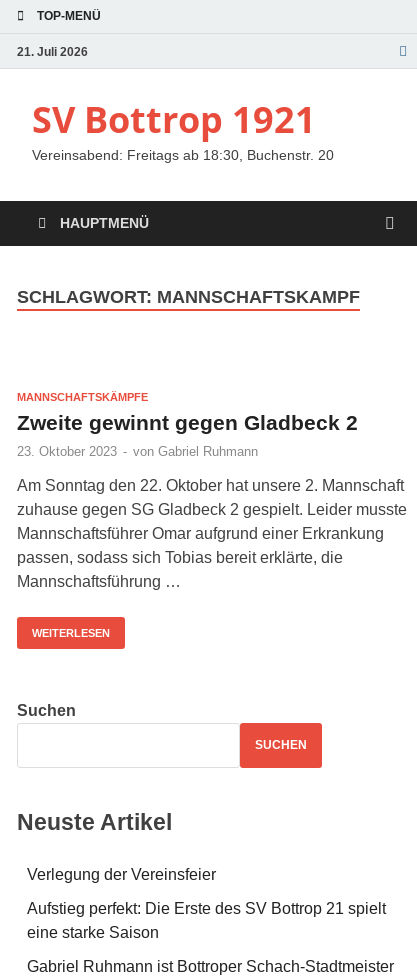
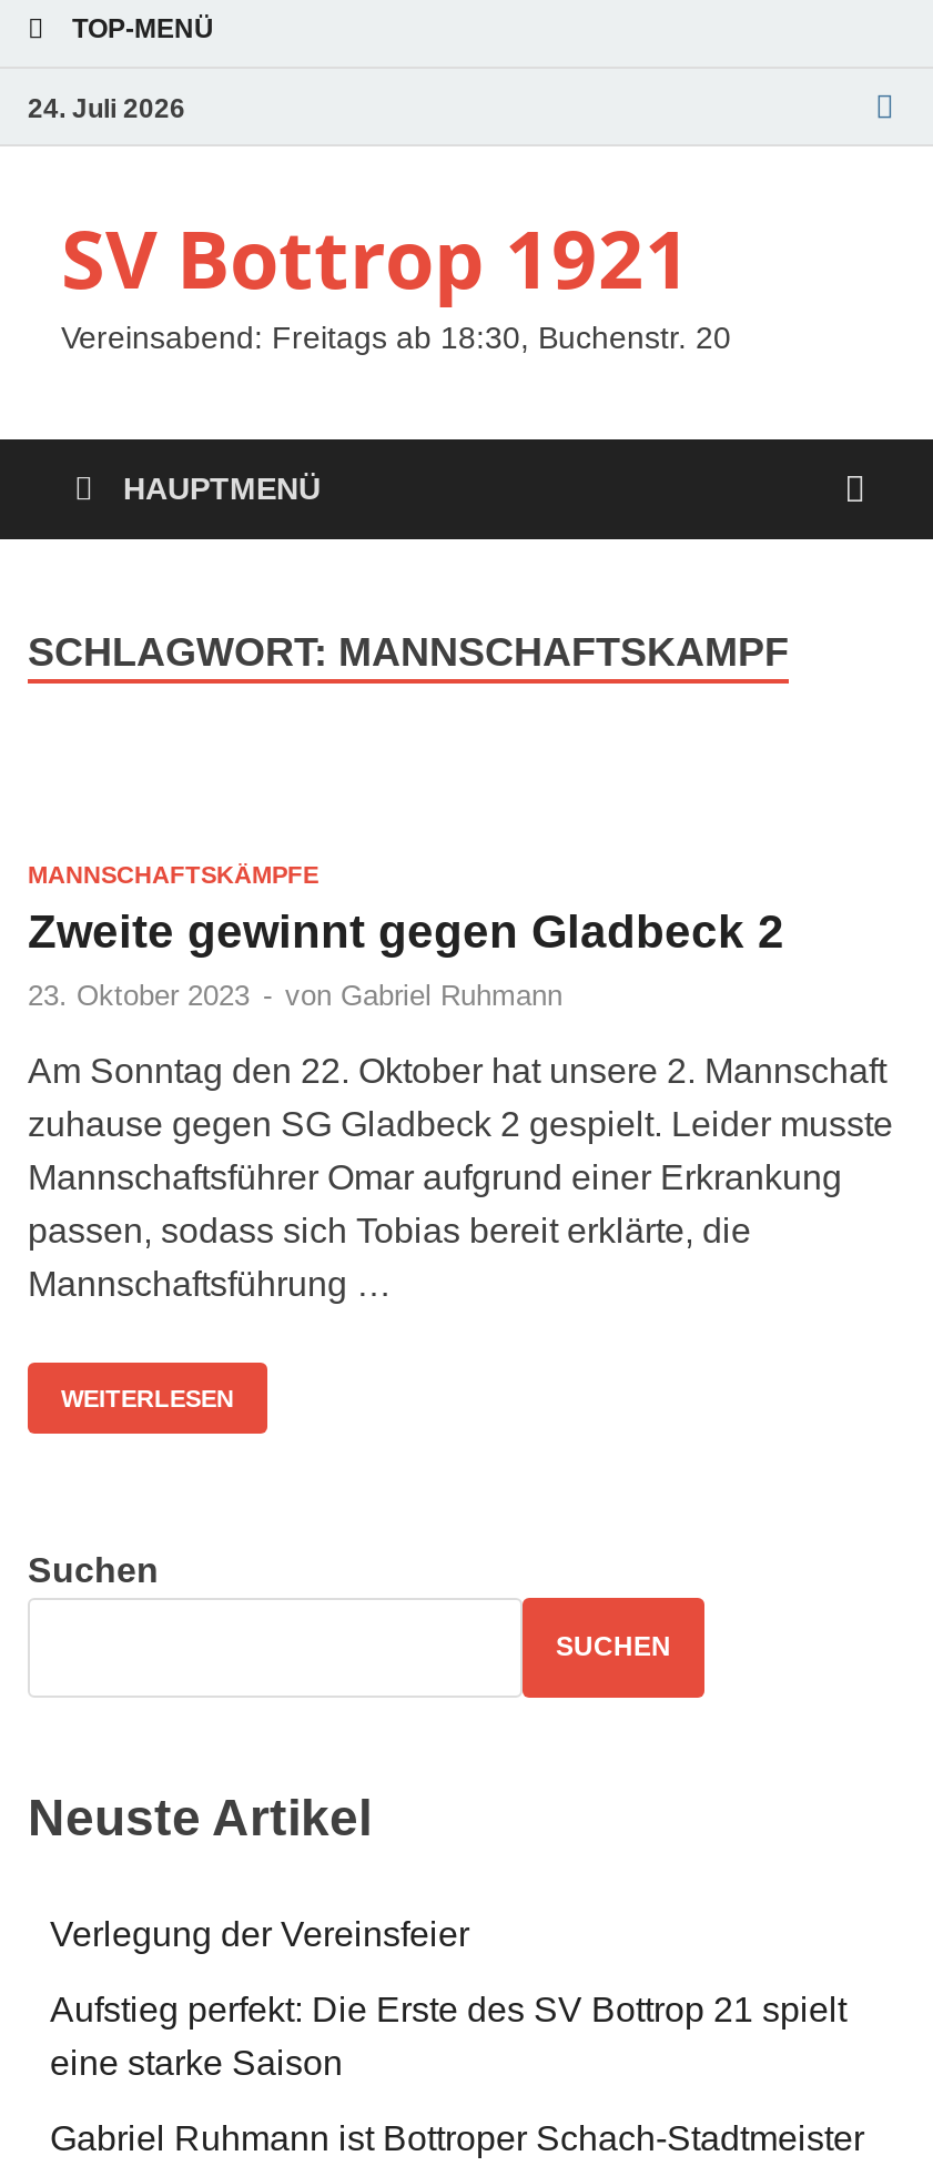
[17,44,88,58] 21. Juli 2026 -> [28,92,185,123] 24. Juli 2026

